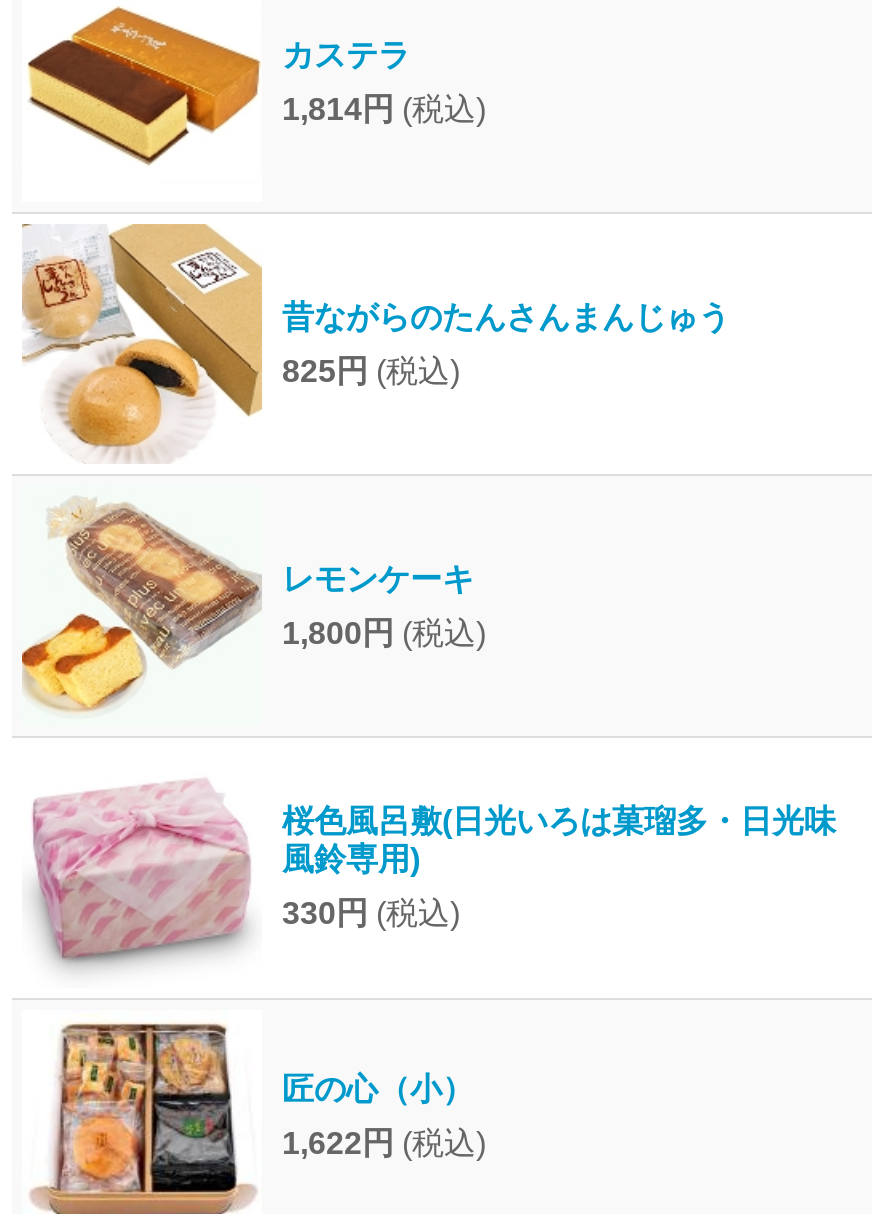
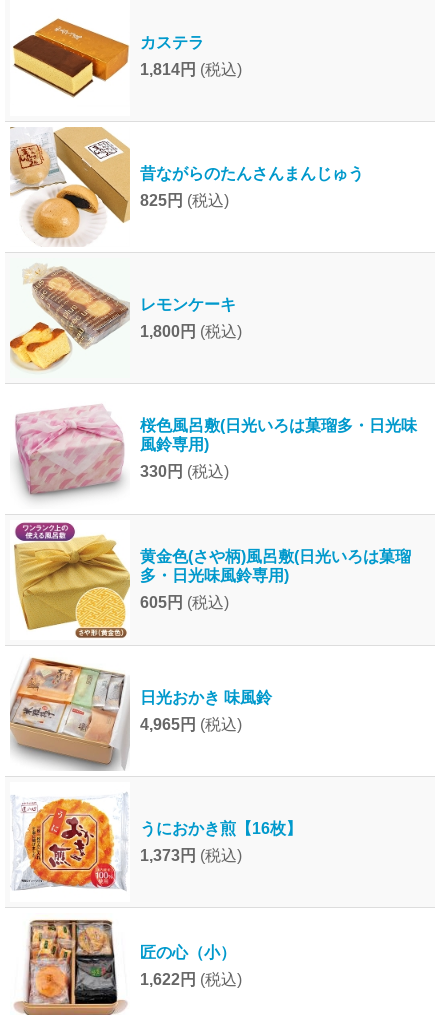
none -> [9,658,272,771] [image] | 日光おかき 味風鈴 | 4,965円 (税込)
none -> [13,522,411,639] [image] | 黄金色(さや柄)風呂敷(日光いろは菓瑠 | 多・日光味風鈴専用) | 605円 (税込)
none -> [13,793,302,893] [image] | うにおかき煎【16枚】 | 1,373円 (税込)

